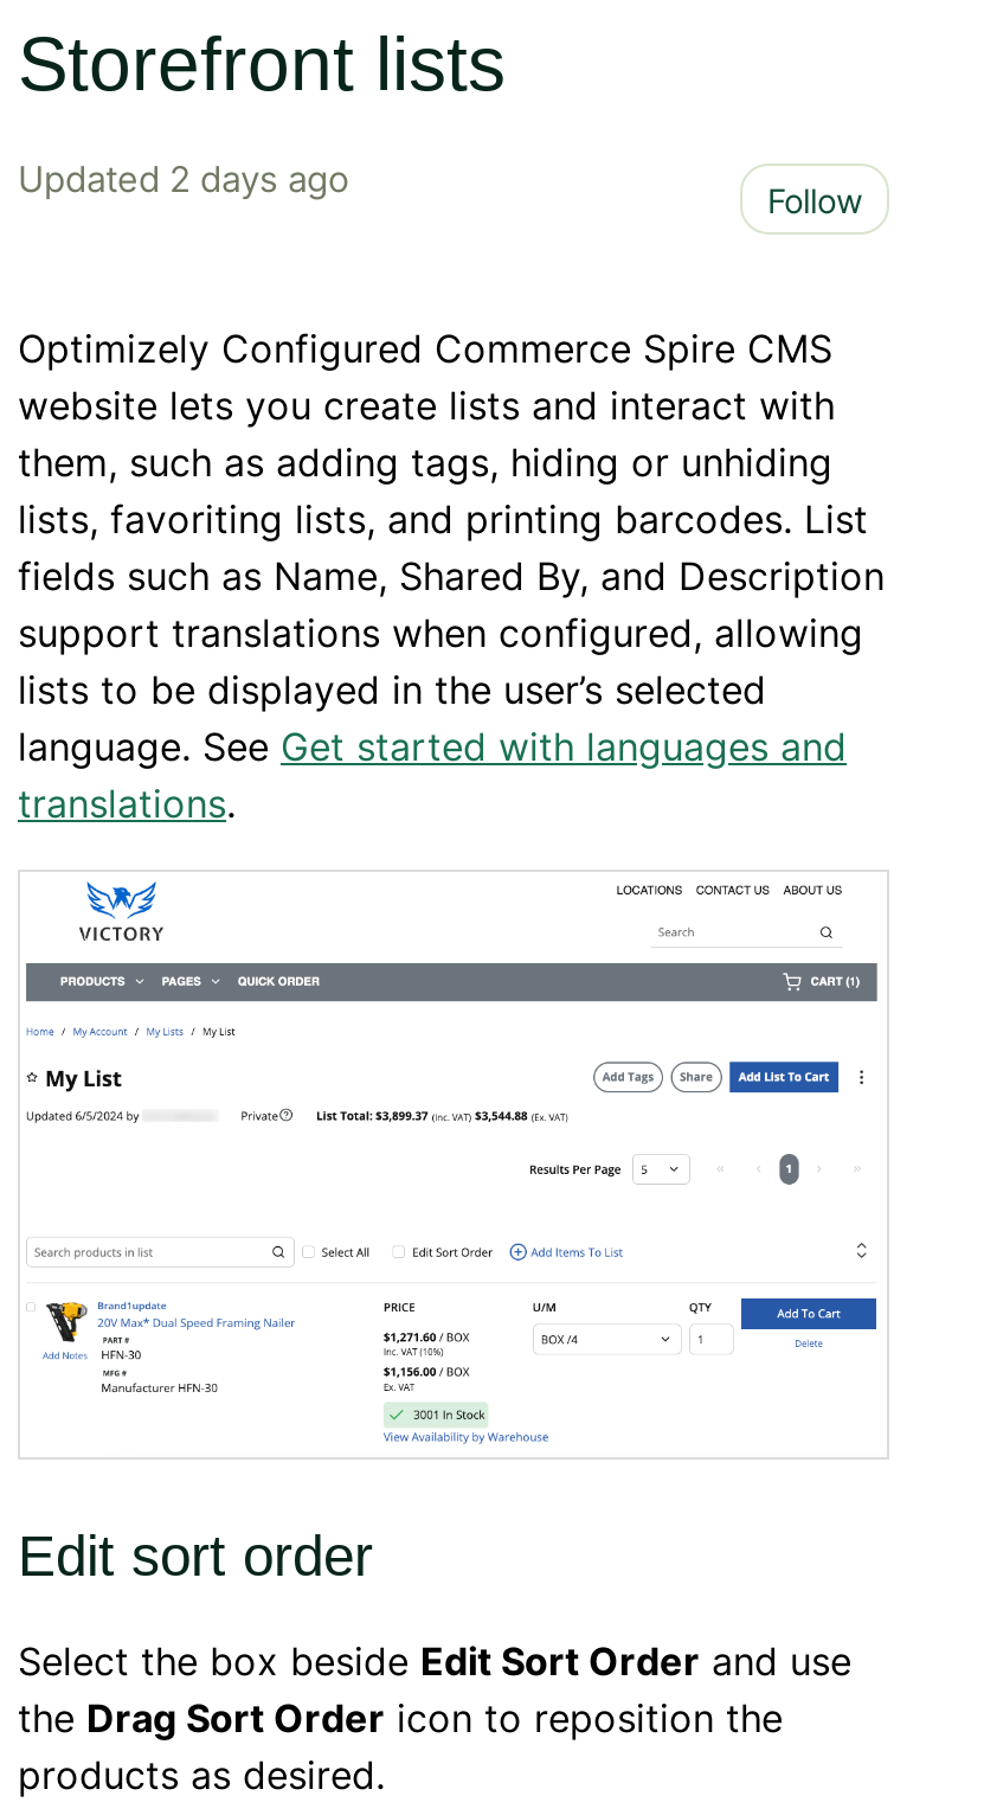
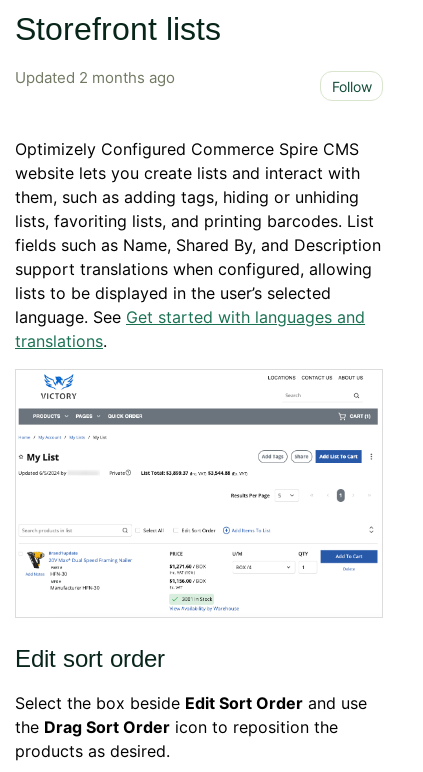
[18,156,349,201] Updated 2 days ago -> [15,68,175,87] Updated 2 months ago

